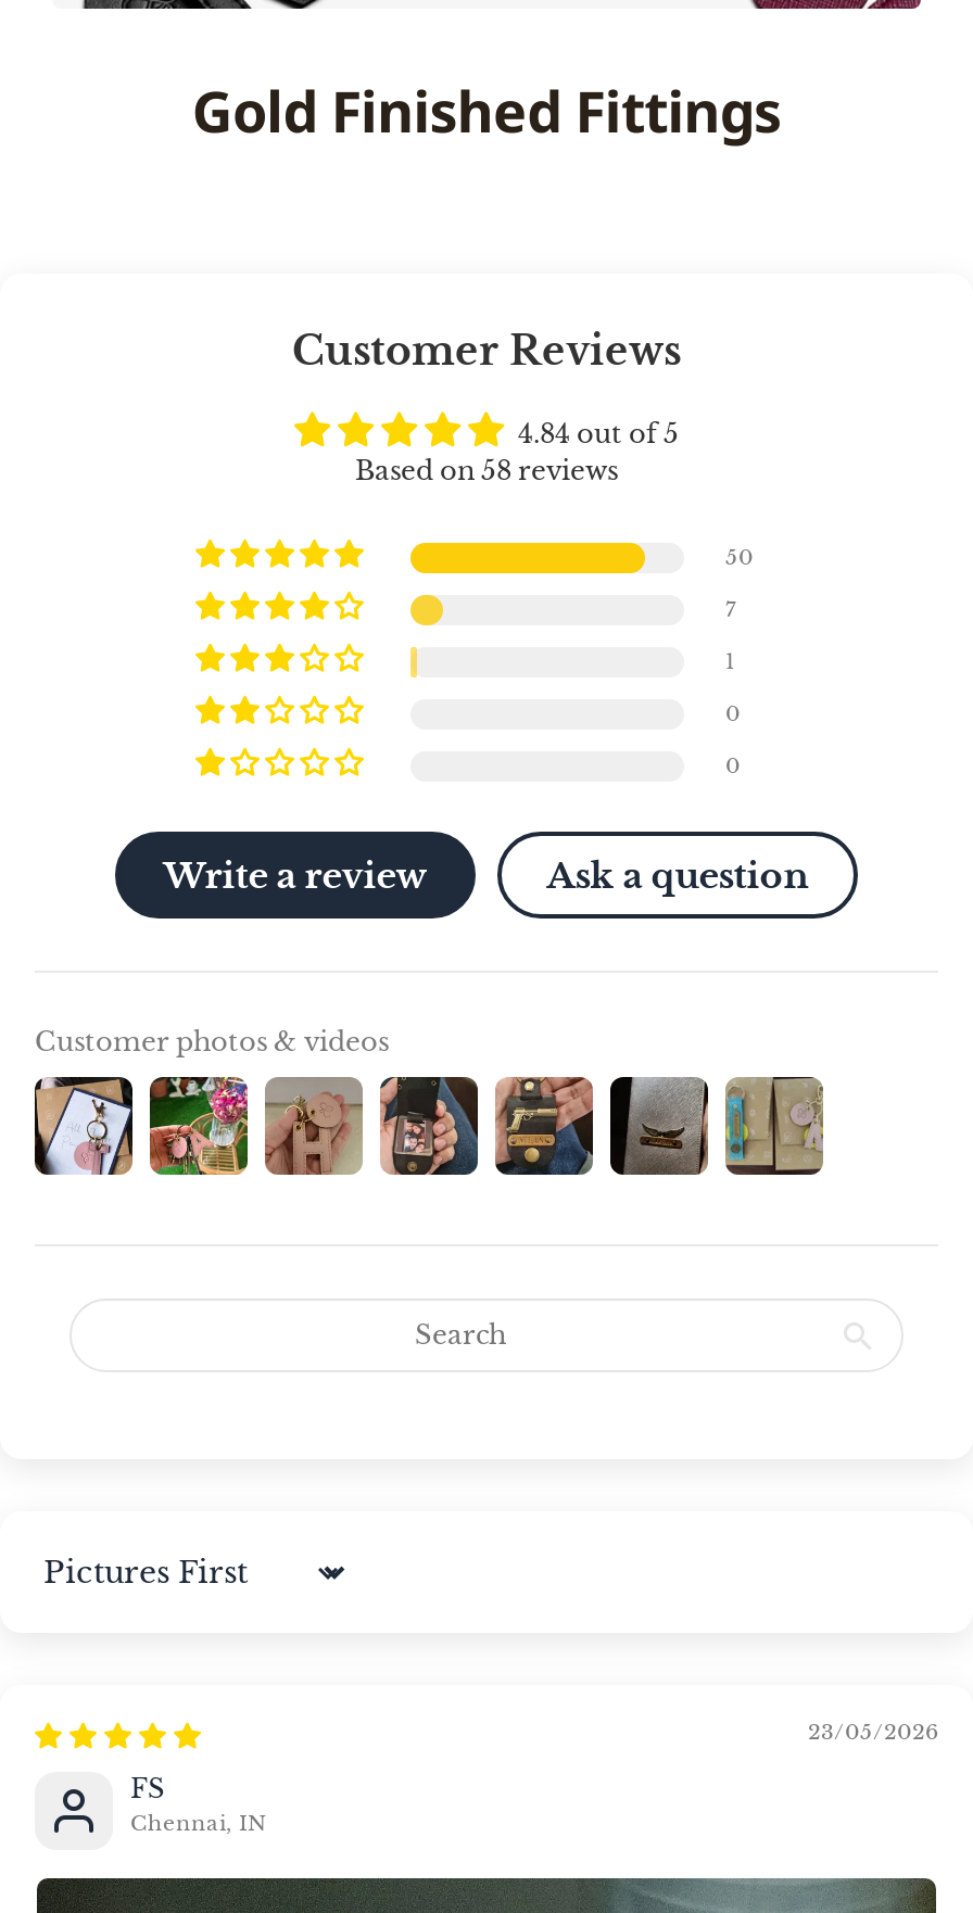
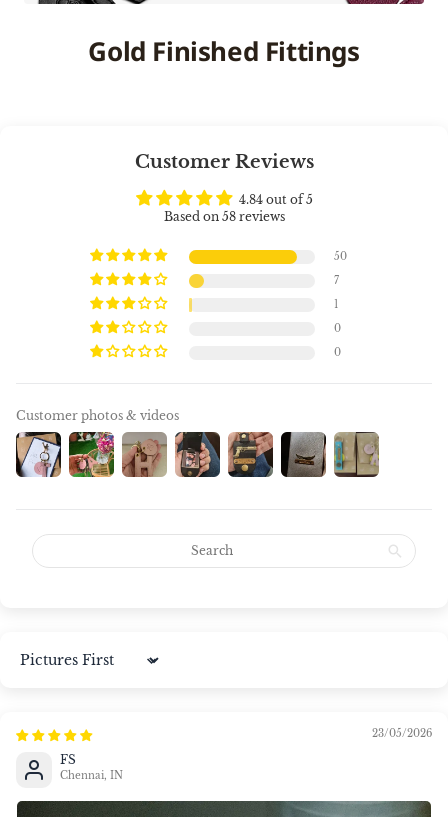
[164,854,809,897] Write a review | Ask a question -> none

